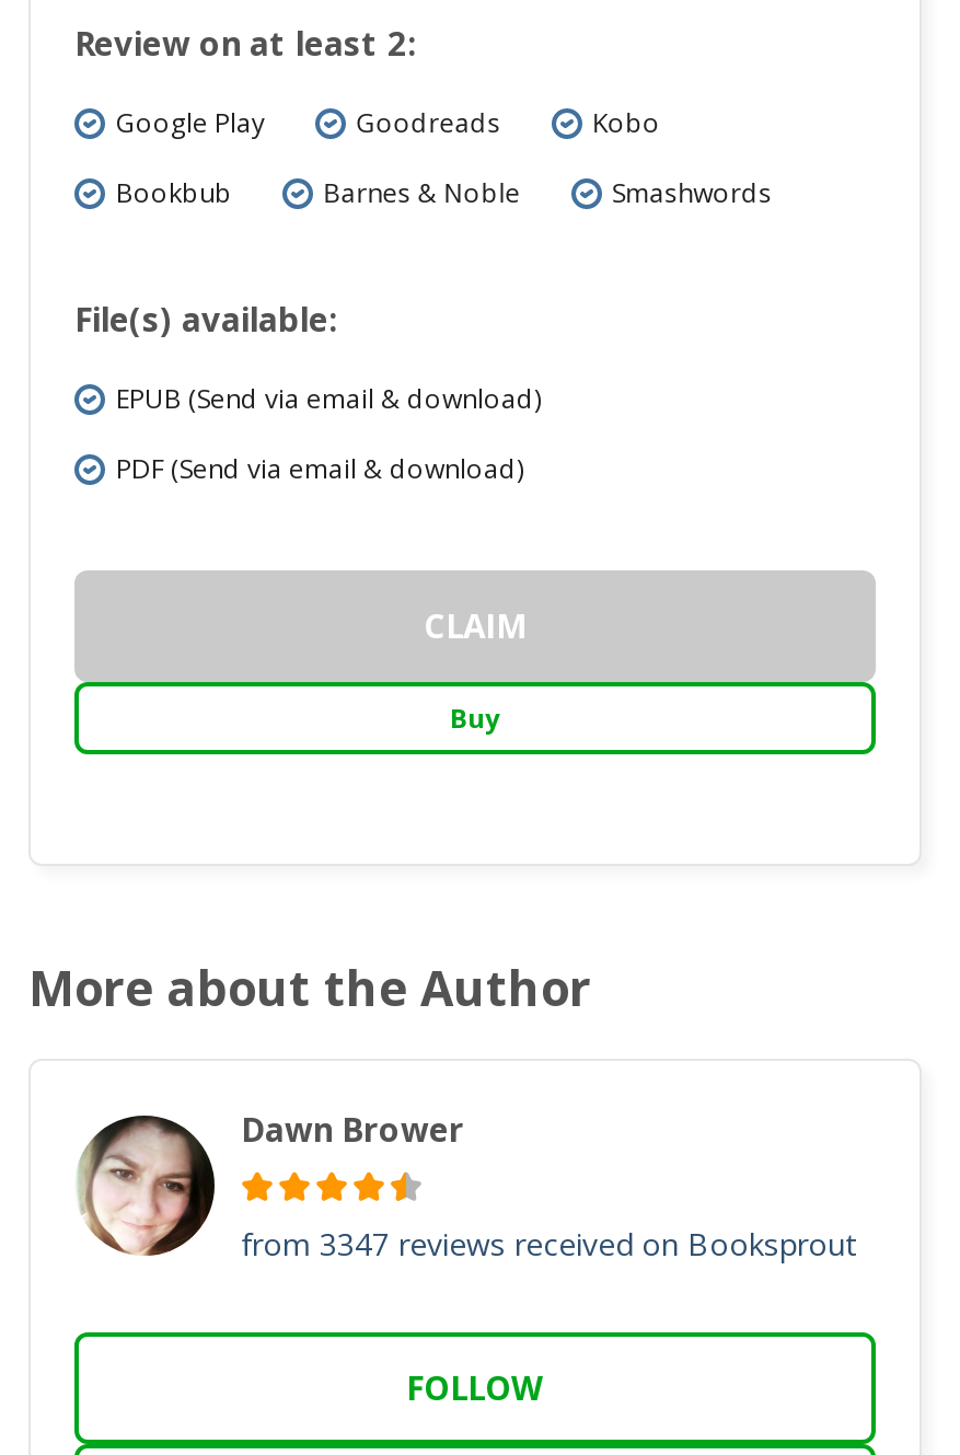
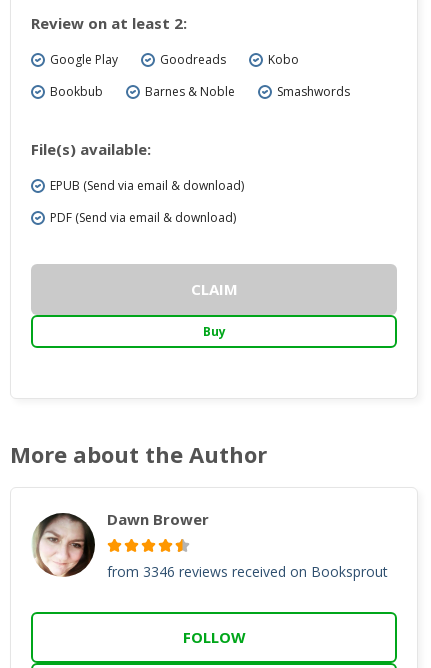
[241,1223,856,1265] from 3347 reviews received on Booksprout -> [107,562,388,581] from 3346 reviews received on Booksprout

